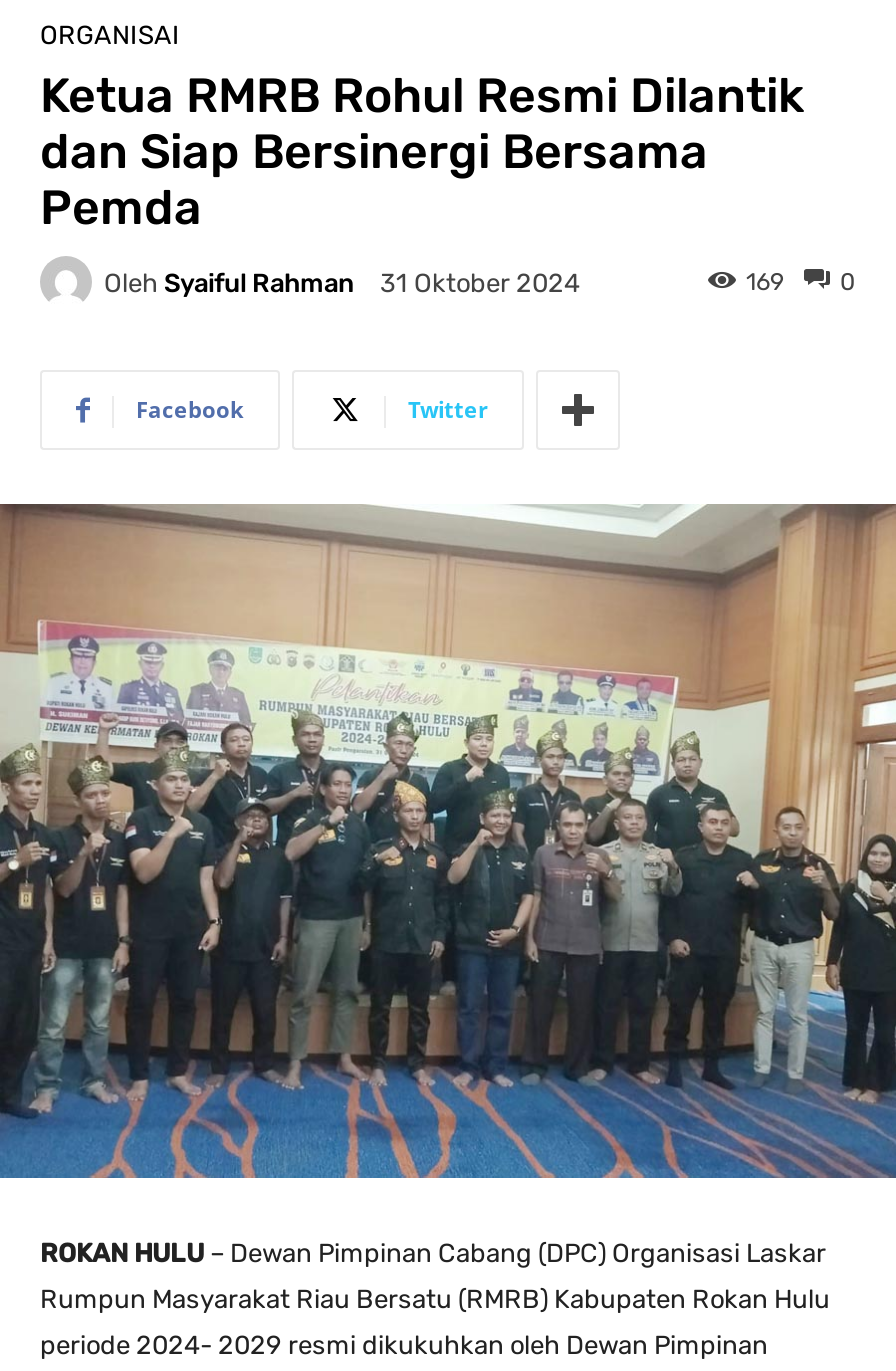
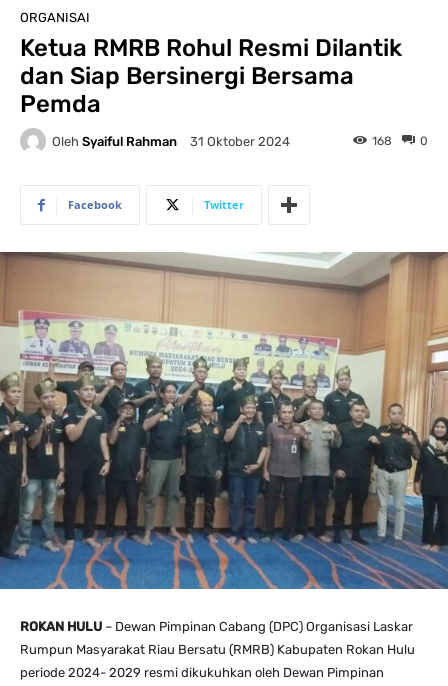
[746,268,856,296] 169 0 -> [372,134,428,148] 168 0

